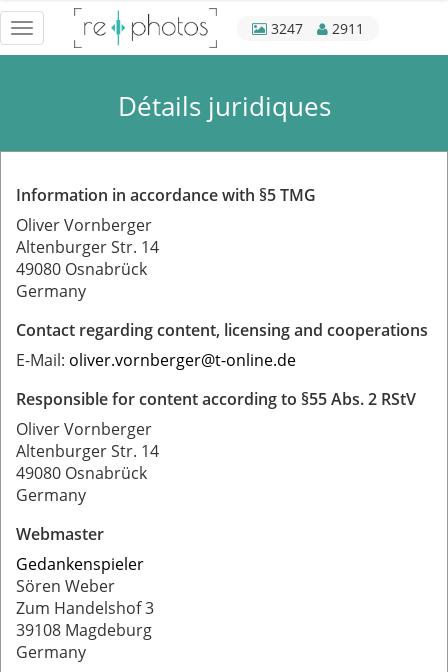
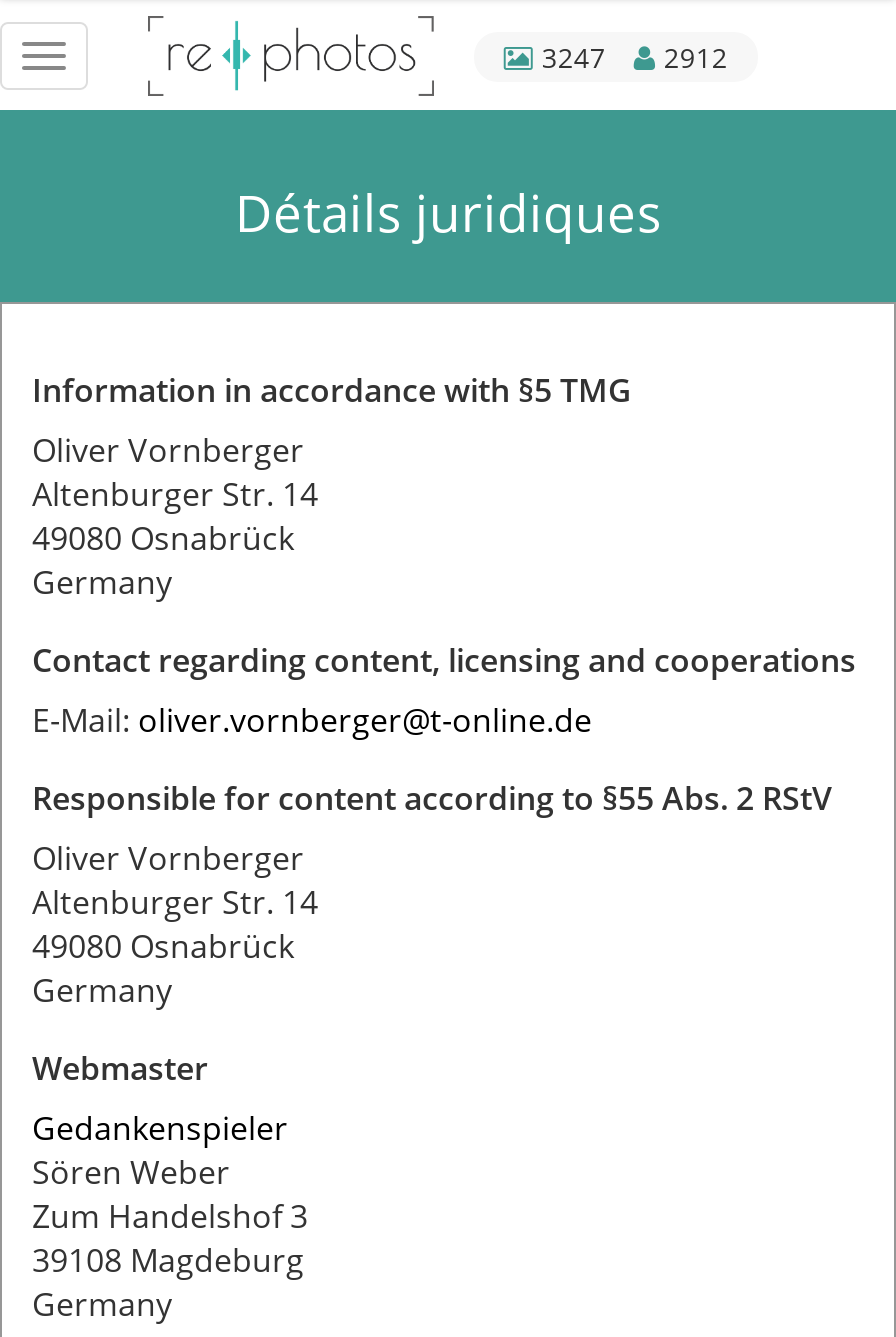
[267,18,364,37] 3247 2911 -> [534,37,728,75] 3247 2912

